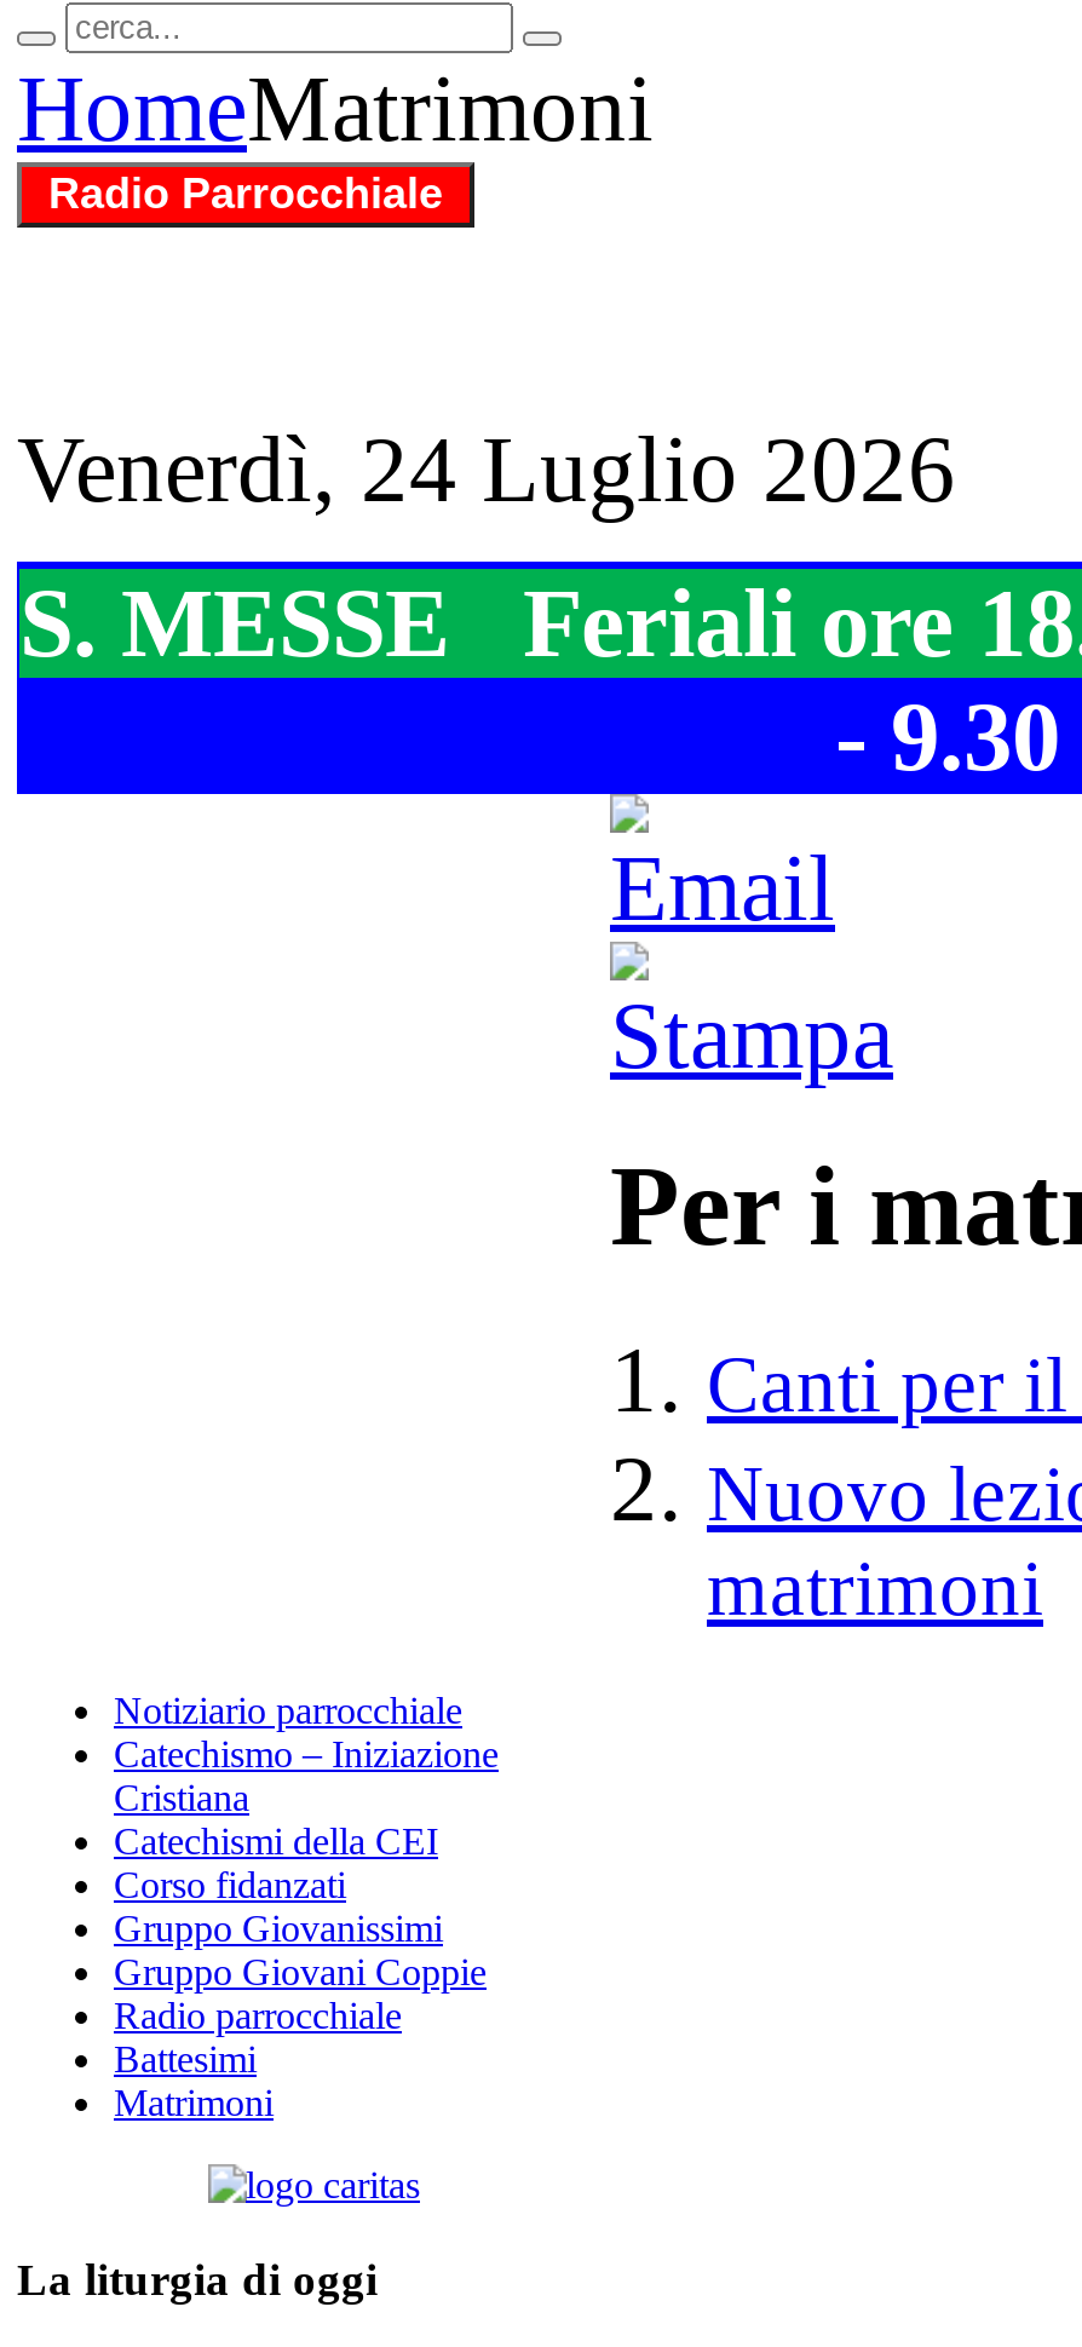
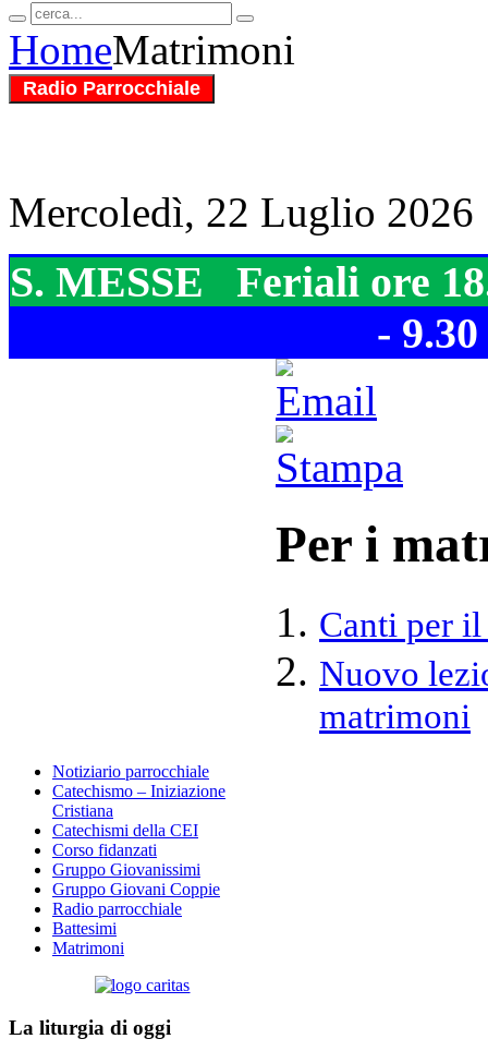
[17,416,956,520] Venerdì, 24 Luglio 2026 -> [9,189,474,235] Mercoledì, 22 Luglio 2026

